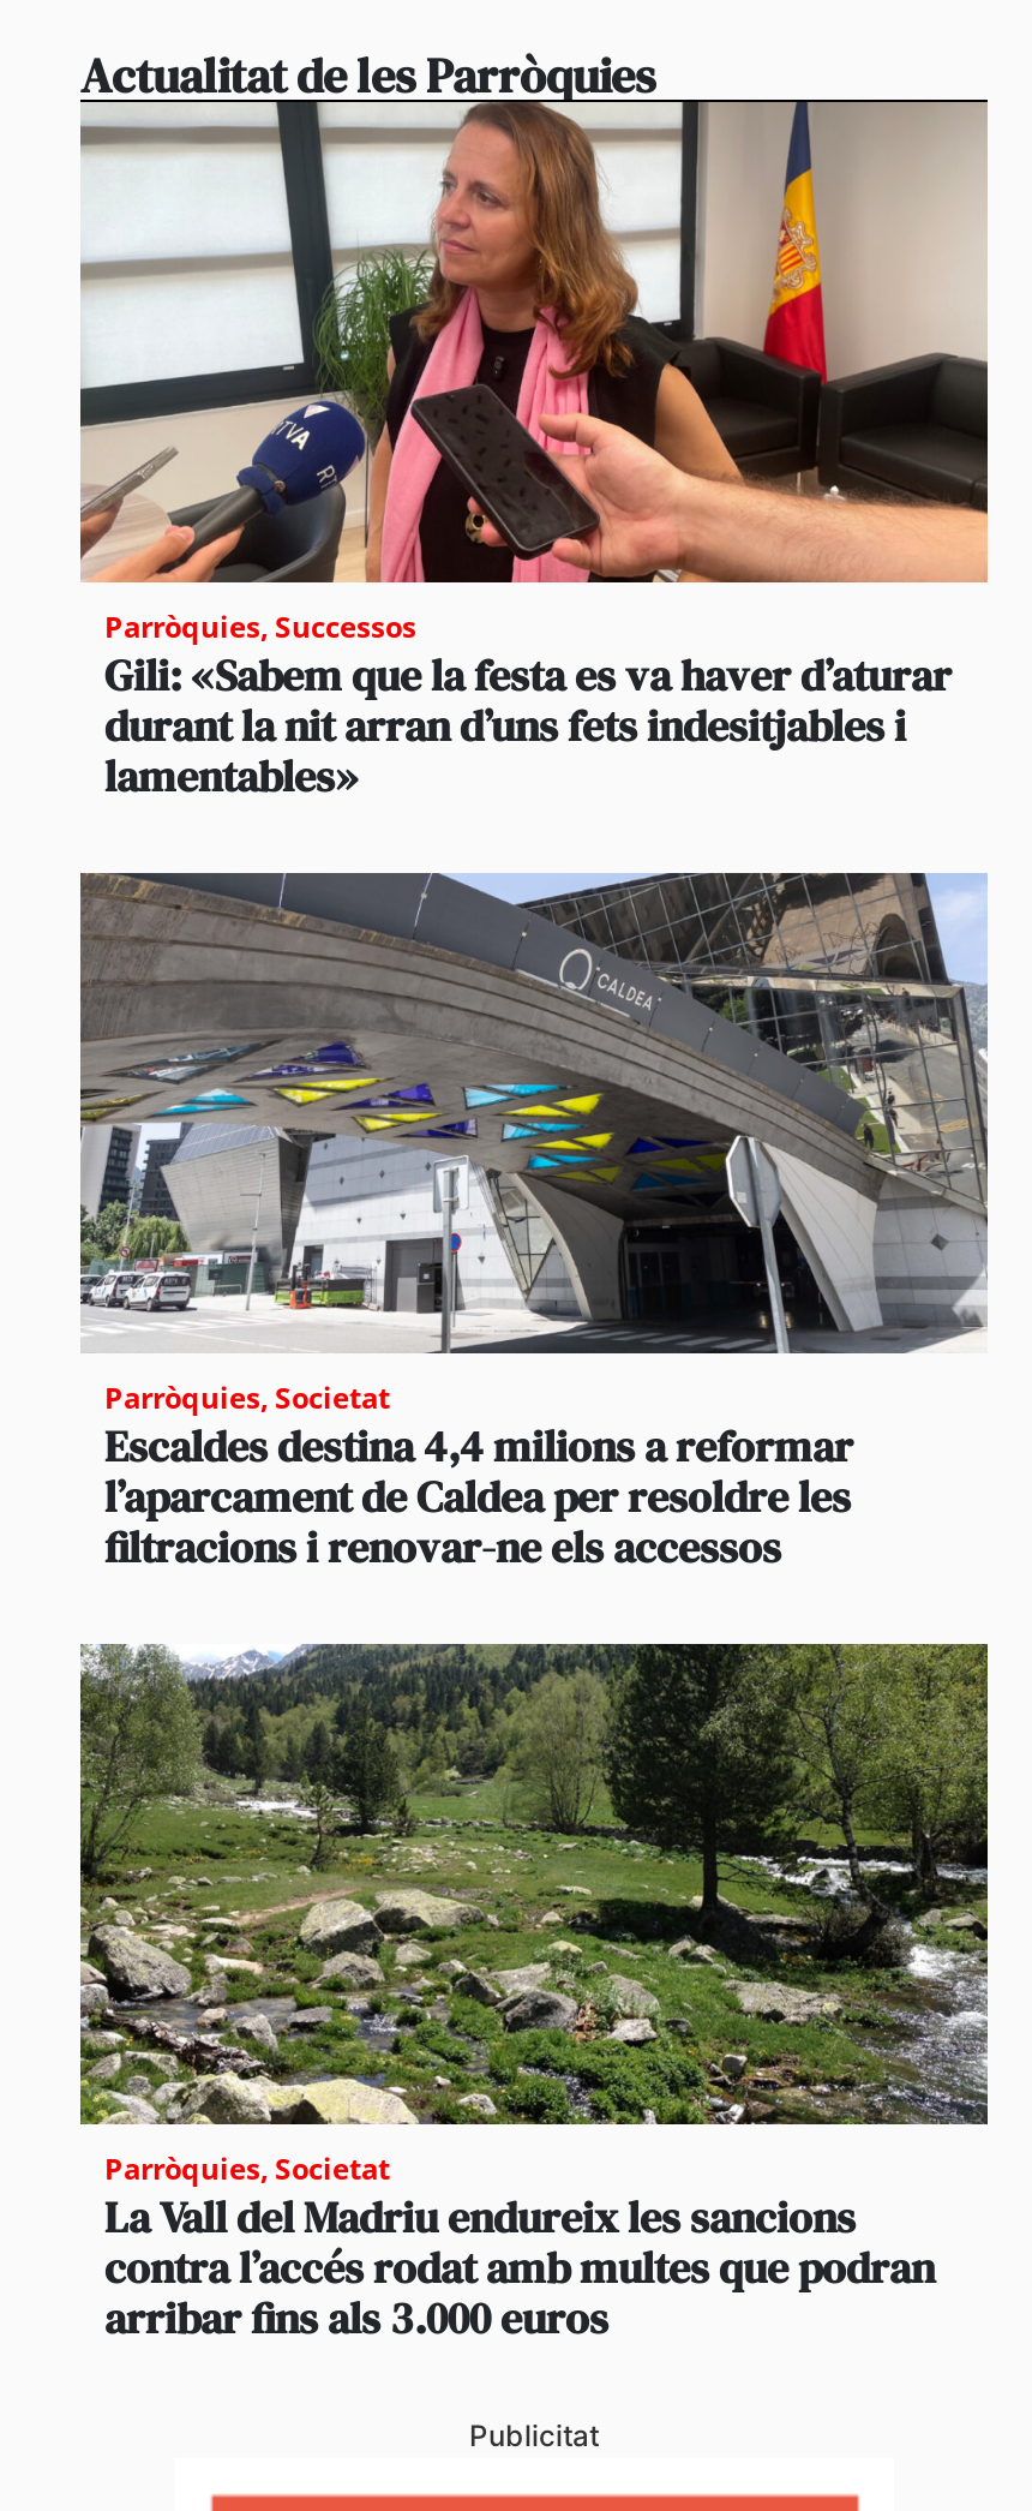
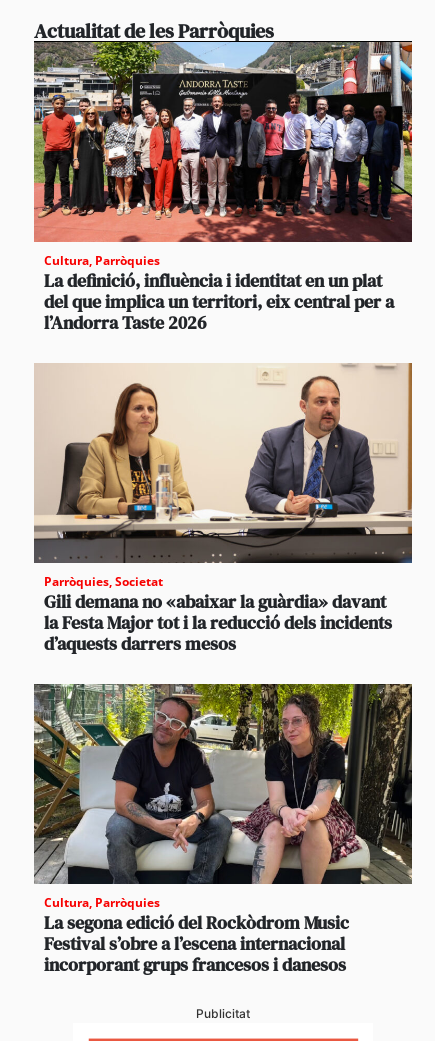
[78,102,990,806] [image] | Parròquies, Successos | Gili: «Sabem que la festa es va haver d’aturar | durant la nit arran d’uns fets indesitjables i | lamentables» -> [33,41,413,335] [image] | Cultura, Parròquies | La definició, influència i identitat en un plat | del que implica un territori, eix central per a | l’Andorra Taste 2026
[78,871,990,1577] [image] | Escaldes destina 4,4 milions a reformar | l’aparcament de Caldea per resoldre les | filtracions i renovar-ne els accessos -> [33,362,413,656] [image] | Gili demana no «abaixar la guàrdia» davant | la Festa Major tot i la reducció dels incidents | d’aquests darrers mesos
[80,1642,990,2348] [image] | Parròquies, Societat | La Vall del Madriu endureix les sancions | contra l’accés rodat amb multes que podran | arribar fins als 3.000 euros -> [34,683,413,977] [image] | Cultura, Parròquies | La segona edició del Rockòdrom Music | Festival s’obre a l’escena internacional | incorporant grups francesos i danesos

